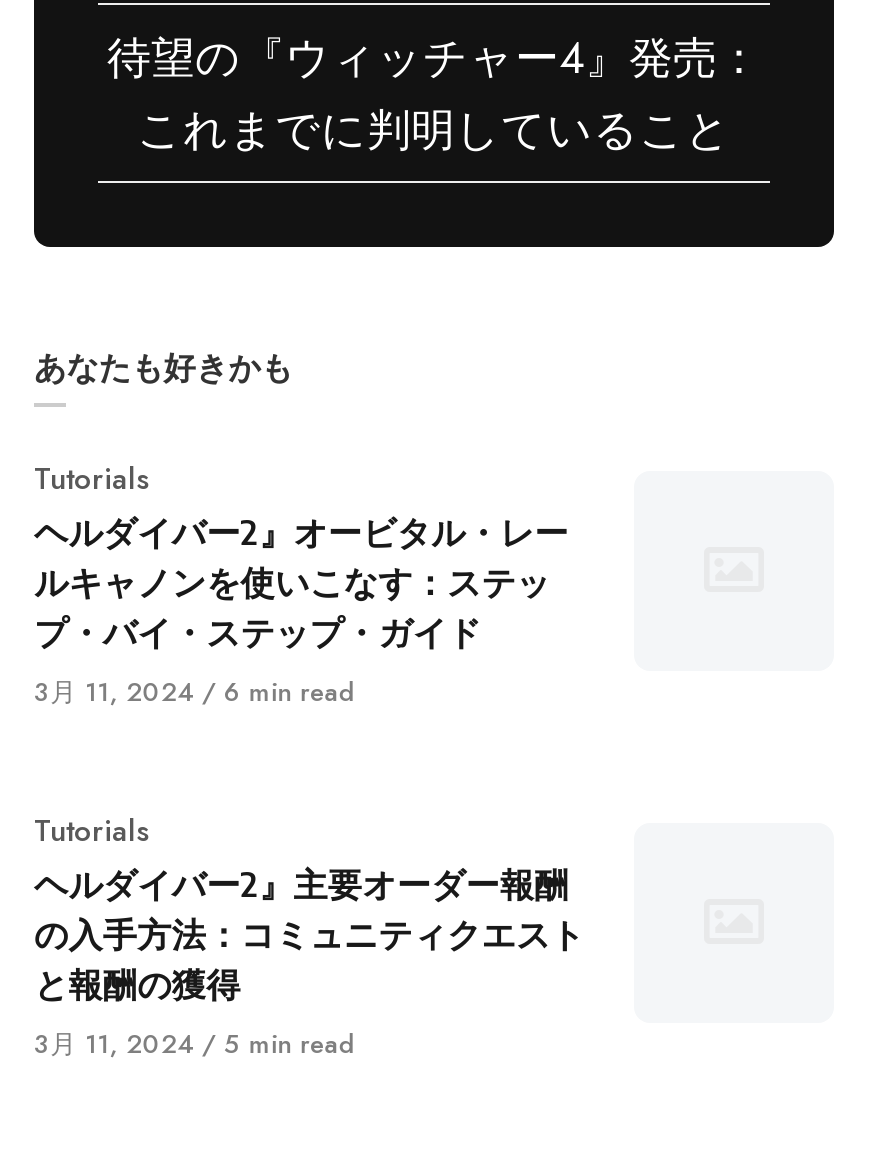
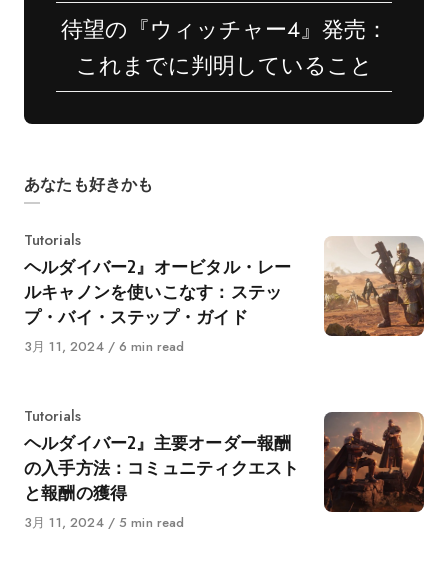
none -> [323,236,425,337] [image]
none -> [323,411,425,513] [image]

